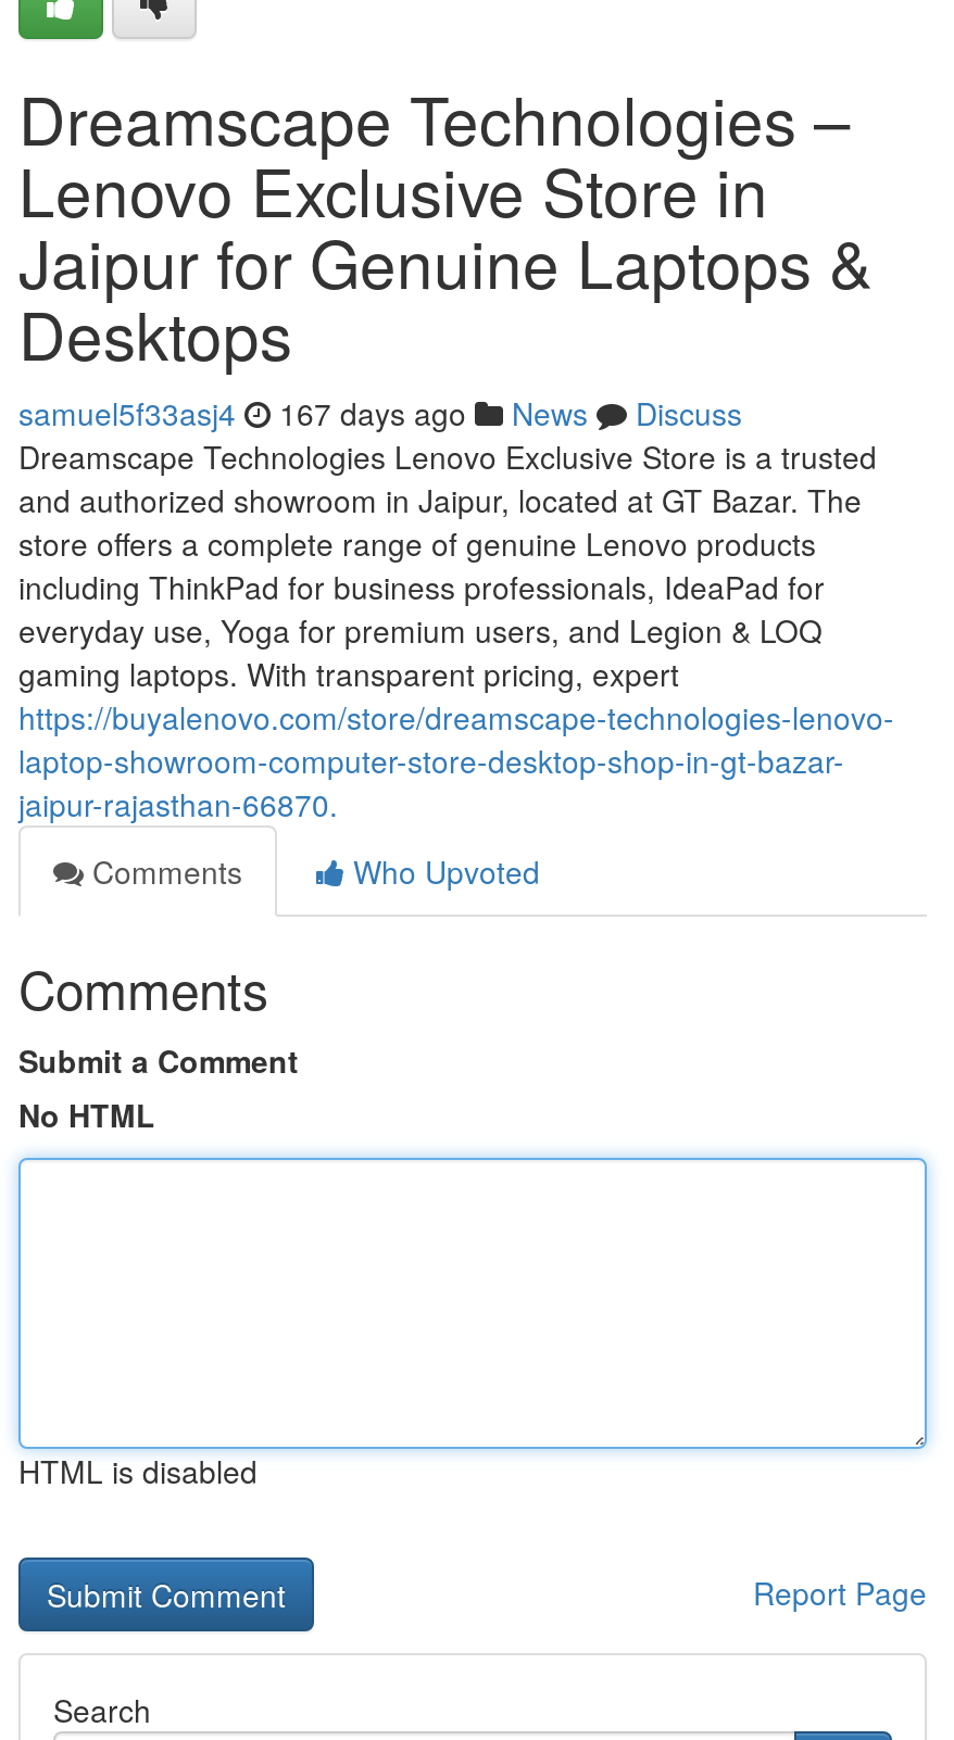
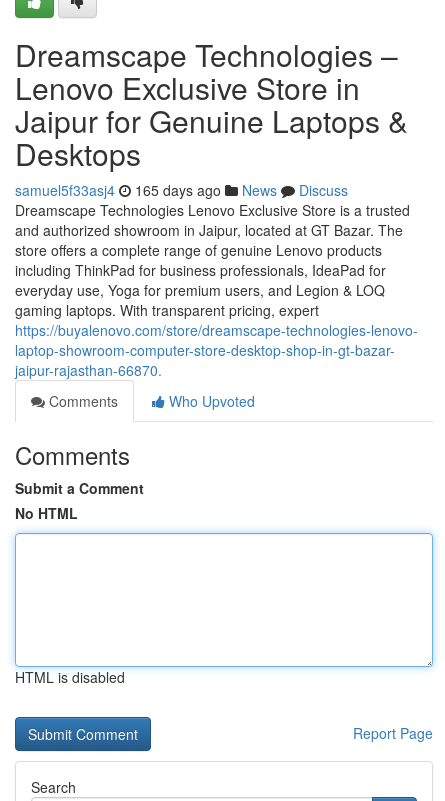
[18,391,742,434] samuel5f33asj4 167 days ago News Discuss -> [15,180,348,200] samuel5f33asj4 165 days ago News Discuss

